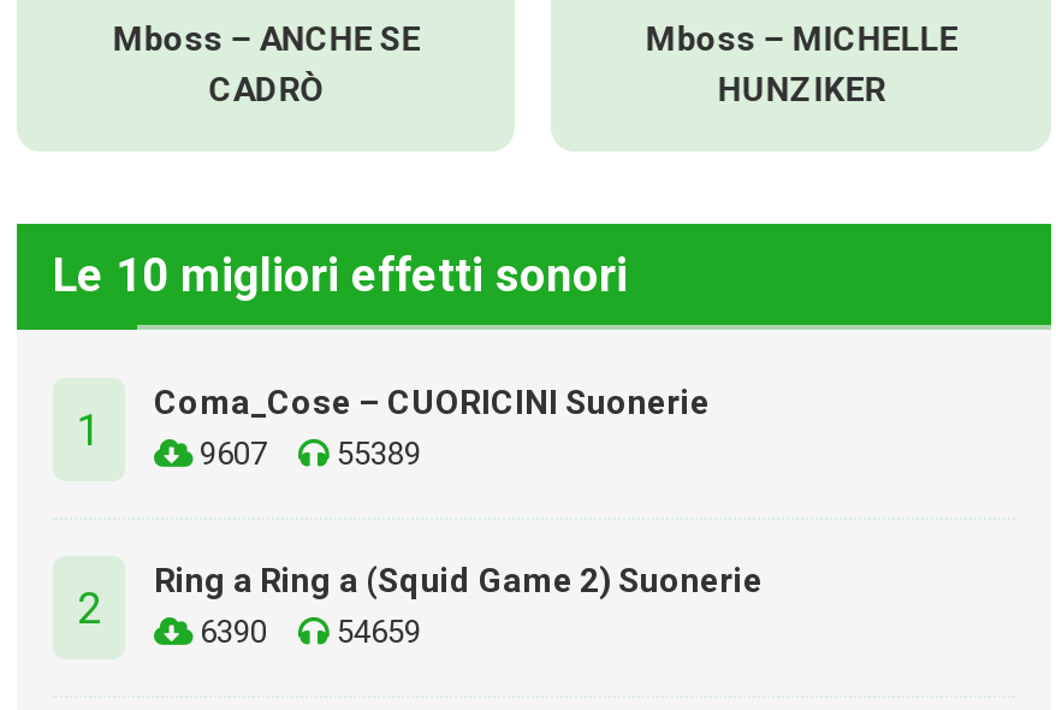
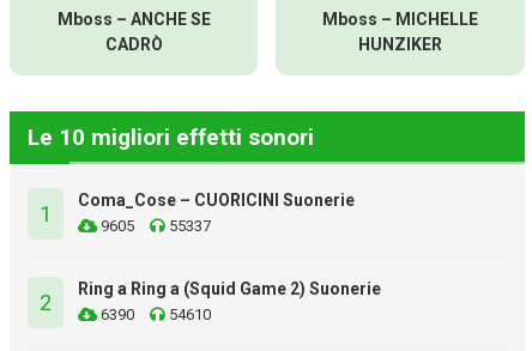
[192,436,267,472] 9607 -> [97,217,134,235] 9605
[330,436,421,472] 55389 -> [165,217,211,235] 55337
[192,614,421,650] 6390 54659 -> [97,305,211,323] 6390 54610

